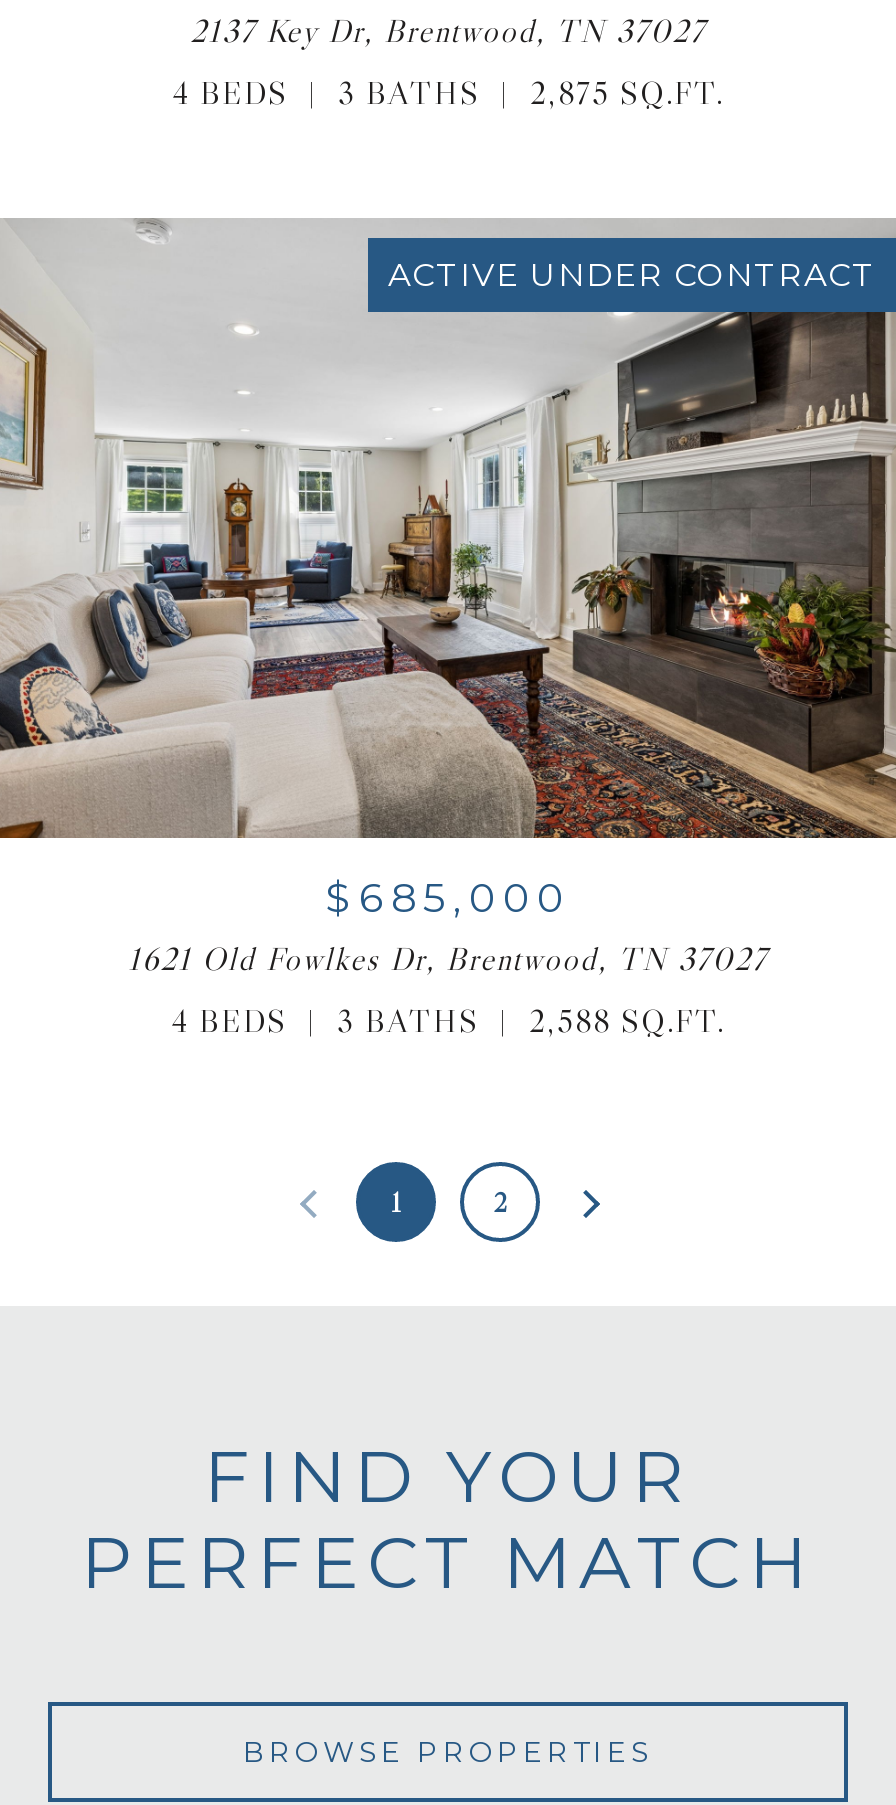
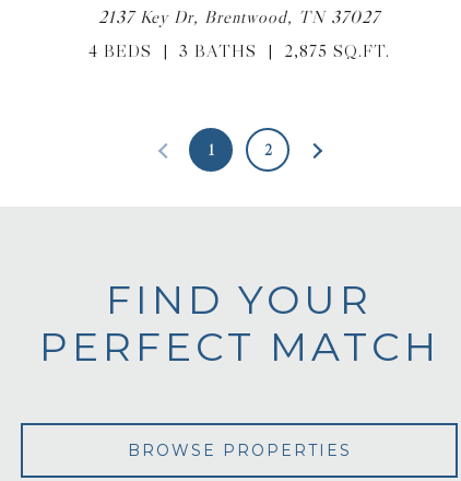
[6,216,890,840] [image] | ACTIVE UNDER CONTRACT -> none
[128,874,768,1040] $685,000 | 1621 Old Fowlkes Dr, Brentwood, TN 37027 | 4 BEDS | 3 BATHS | 2,588 SQ.FT. -> none

